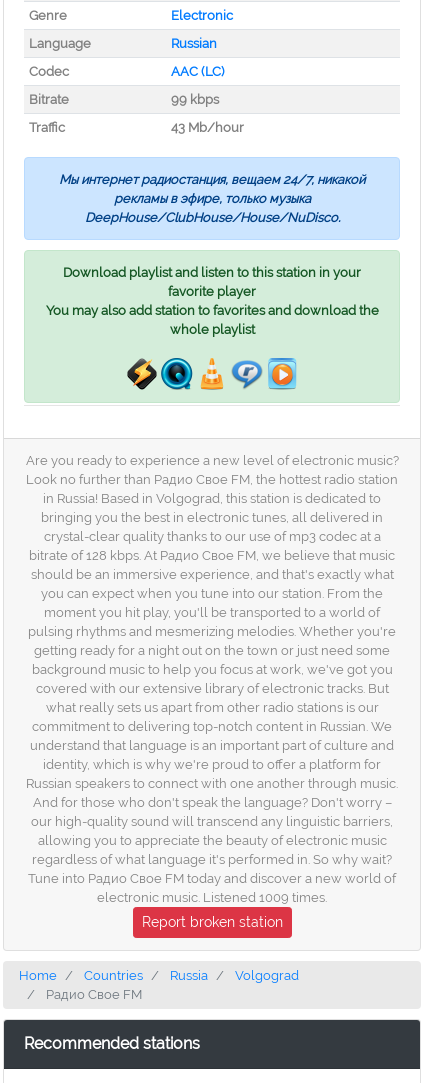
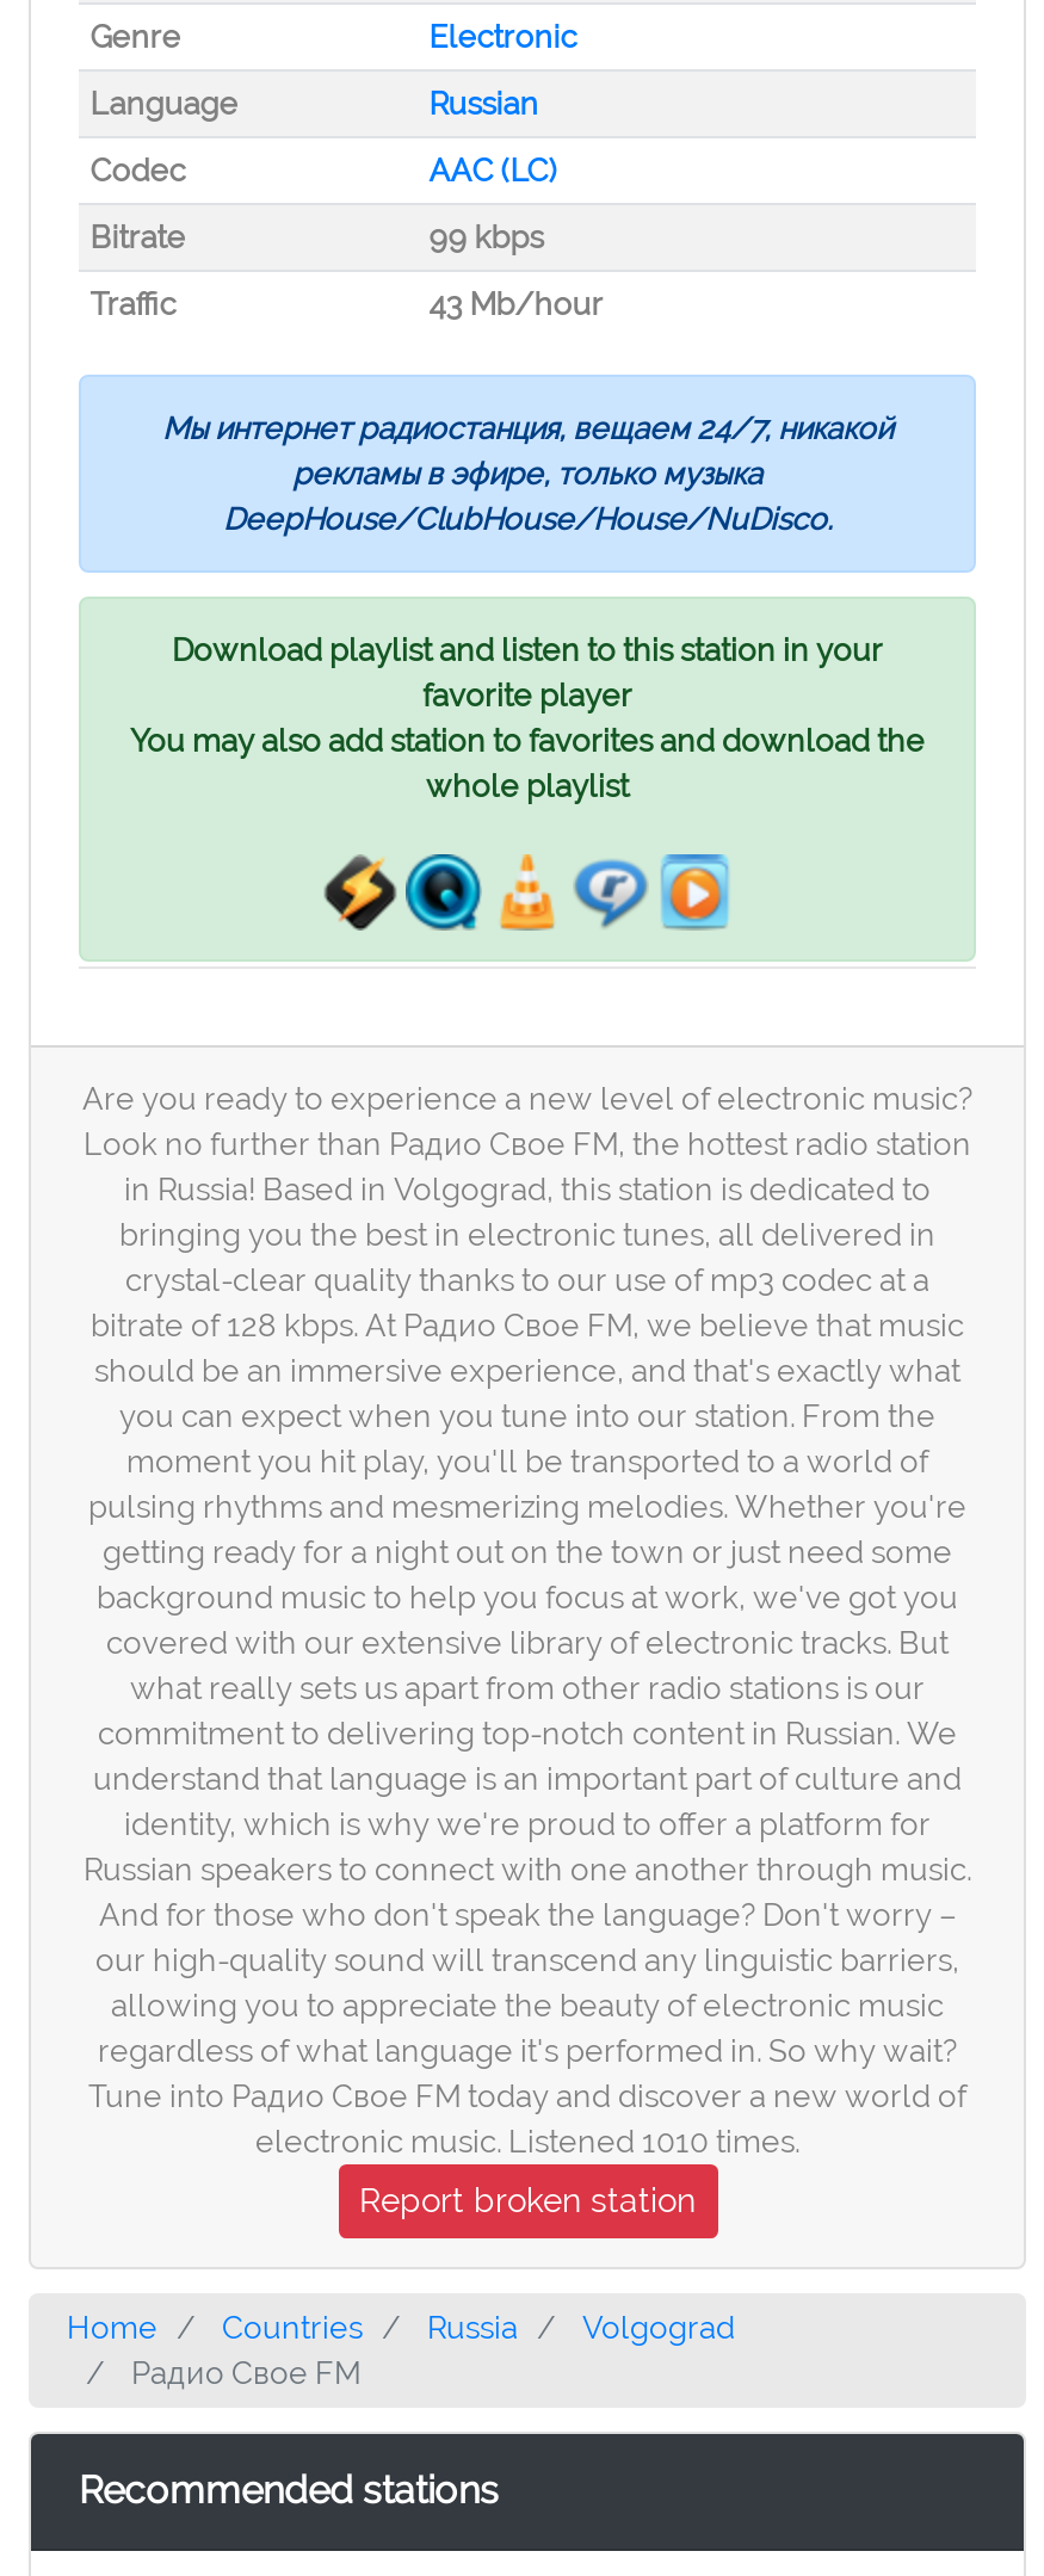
[97,890,327,905] electronic music. Listened 1009 times. -> [255,2124,799,2160] electronic music. Listened 1010 times.

